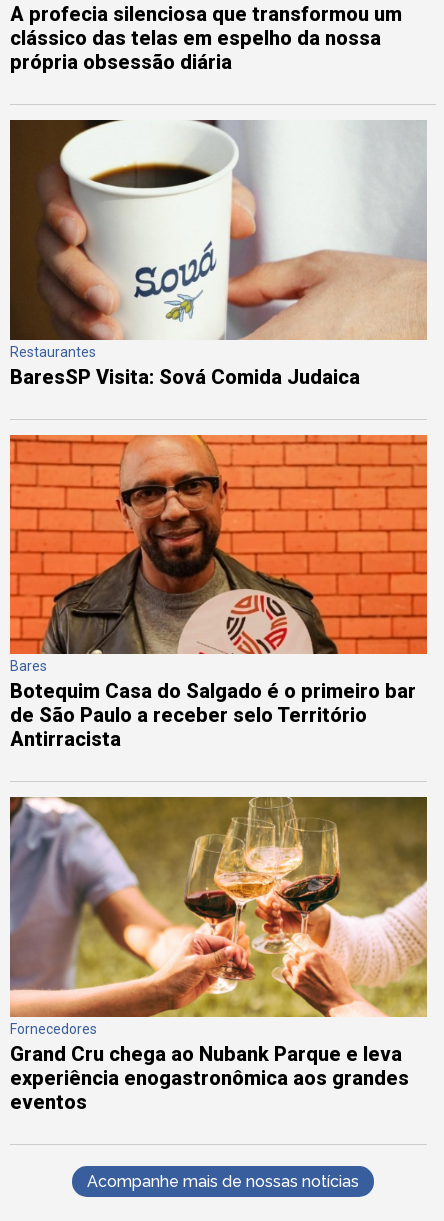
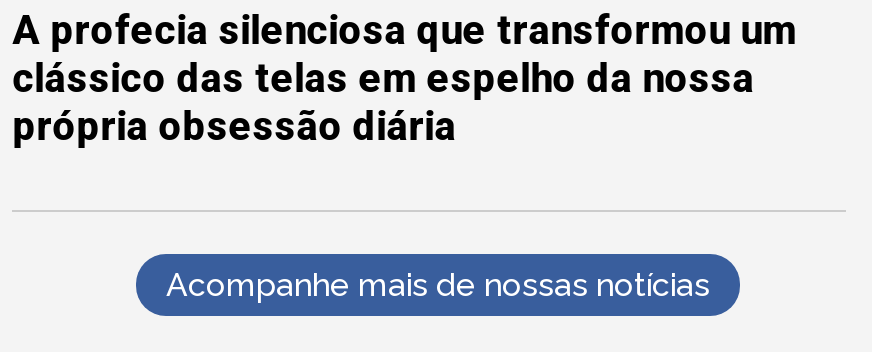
[9,119,428,389] [image] | Restaurantes | BaresSP Visita: Sová Comida Judaica -> none
[9,434,428,751] [image] | Bares | Botequim Casa do Salgado é o primeiro bar | de São Paulo a receber selo Território | Antirracista -> none
[9,796,428,1114] [image] | Fornecedores | Grand Cru chega ao Nubank Parque e leva | experiência enogastronômica aos grandes | eventos -> none

